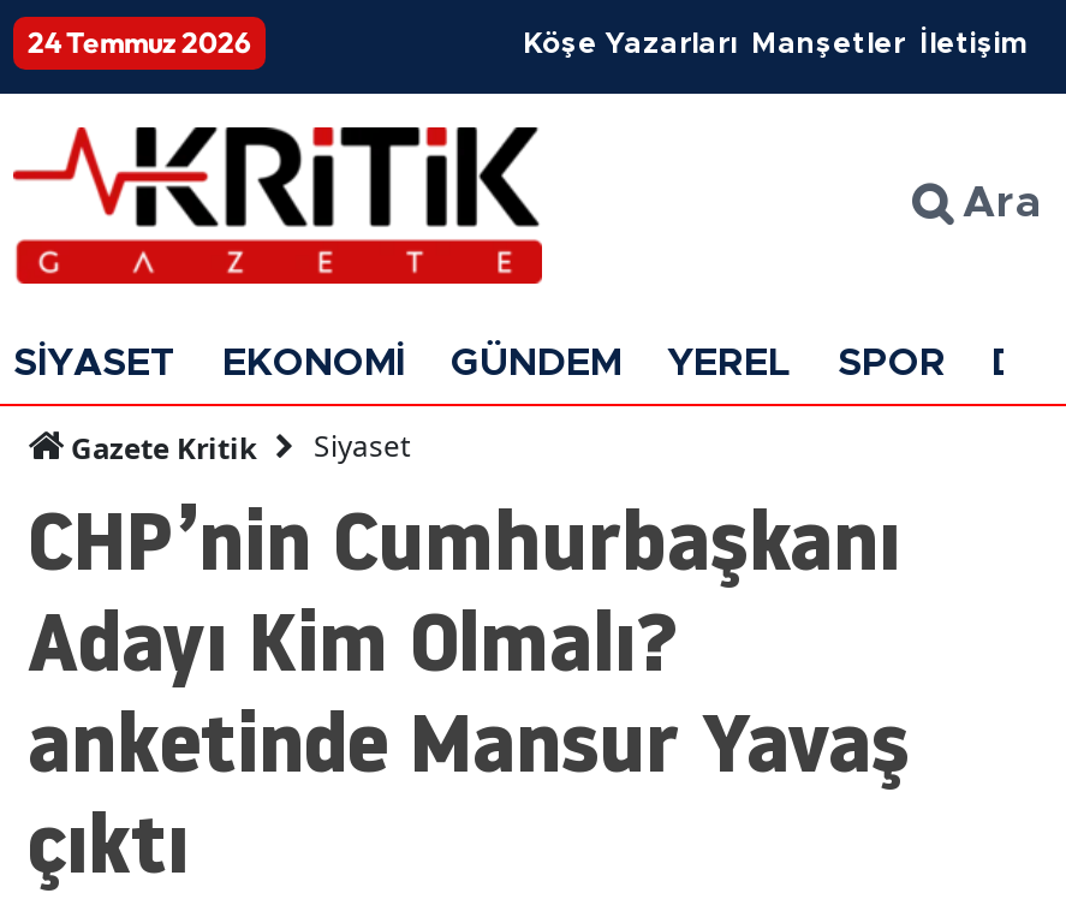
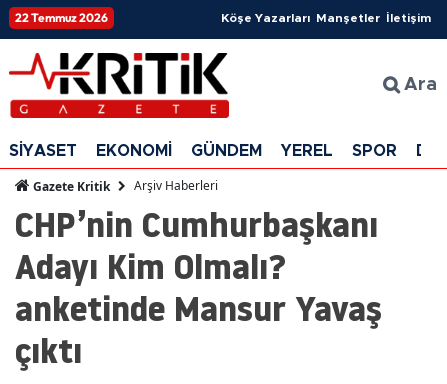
[28,24,251,60] 24 Temmuz 2026 -> [15,10,108,25] 22 Temmuz 2026
[314,425,410,466] Siyaset -> [134,177,218,194] Arşiv Haberleri

